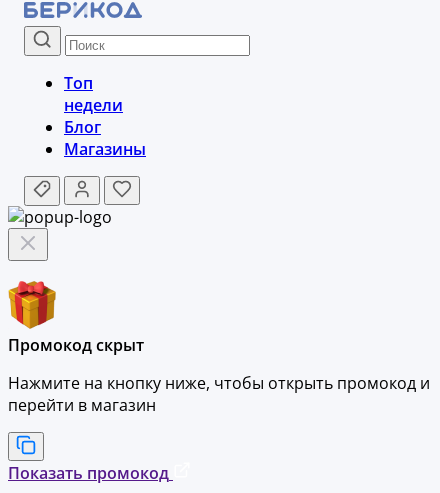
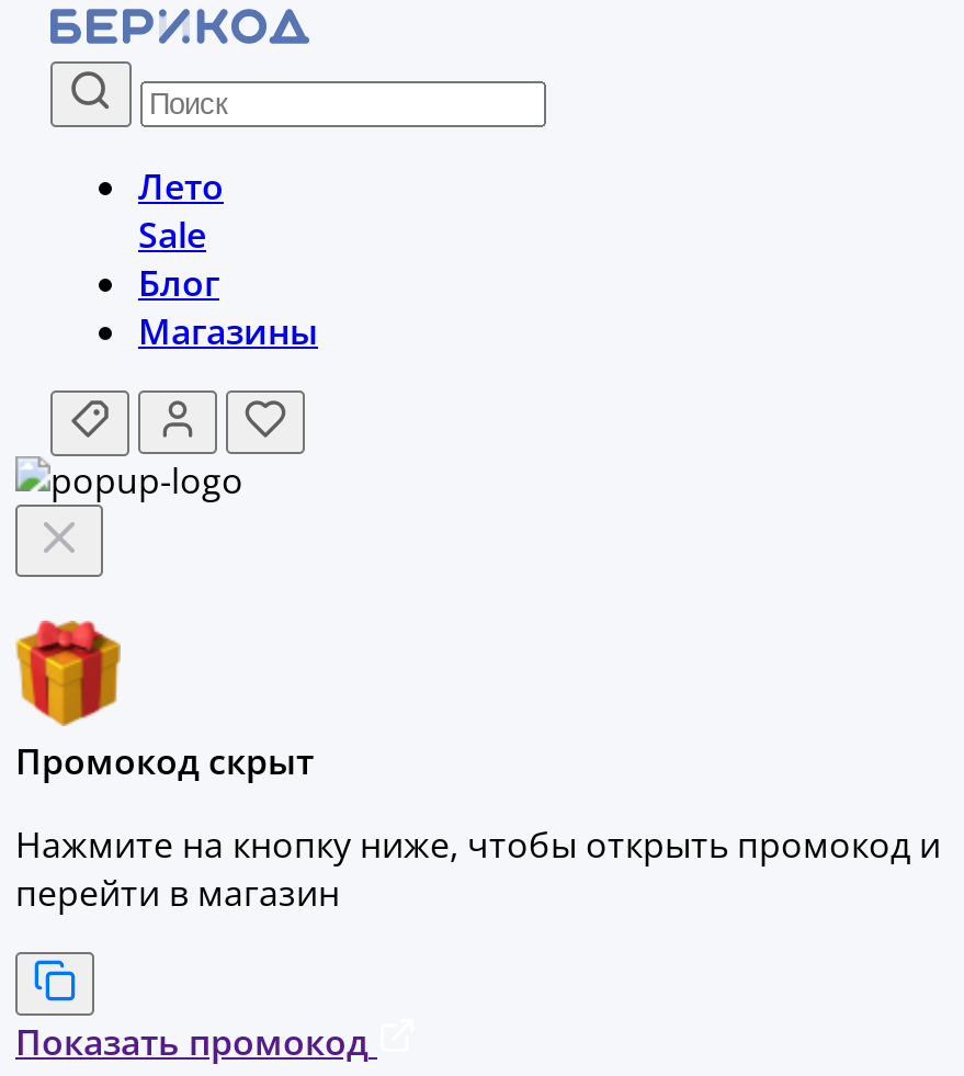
[64,72,123,116] Топ | недели -> [138,162,224,259] Лето | Sale

